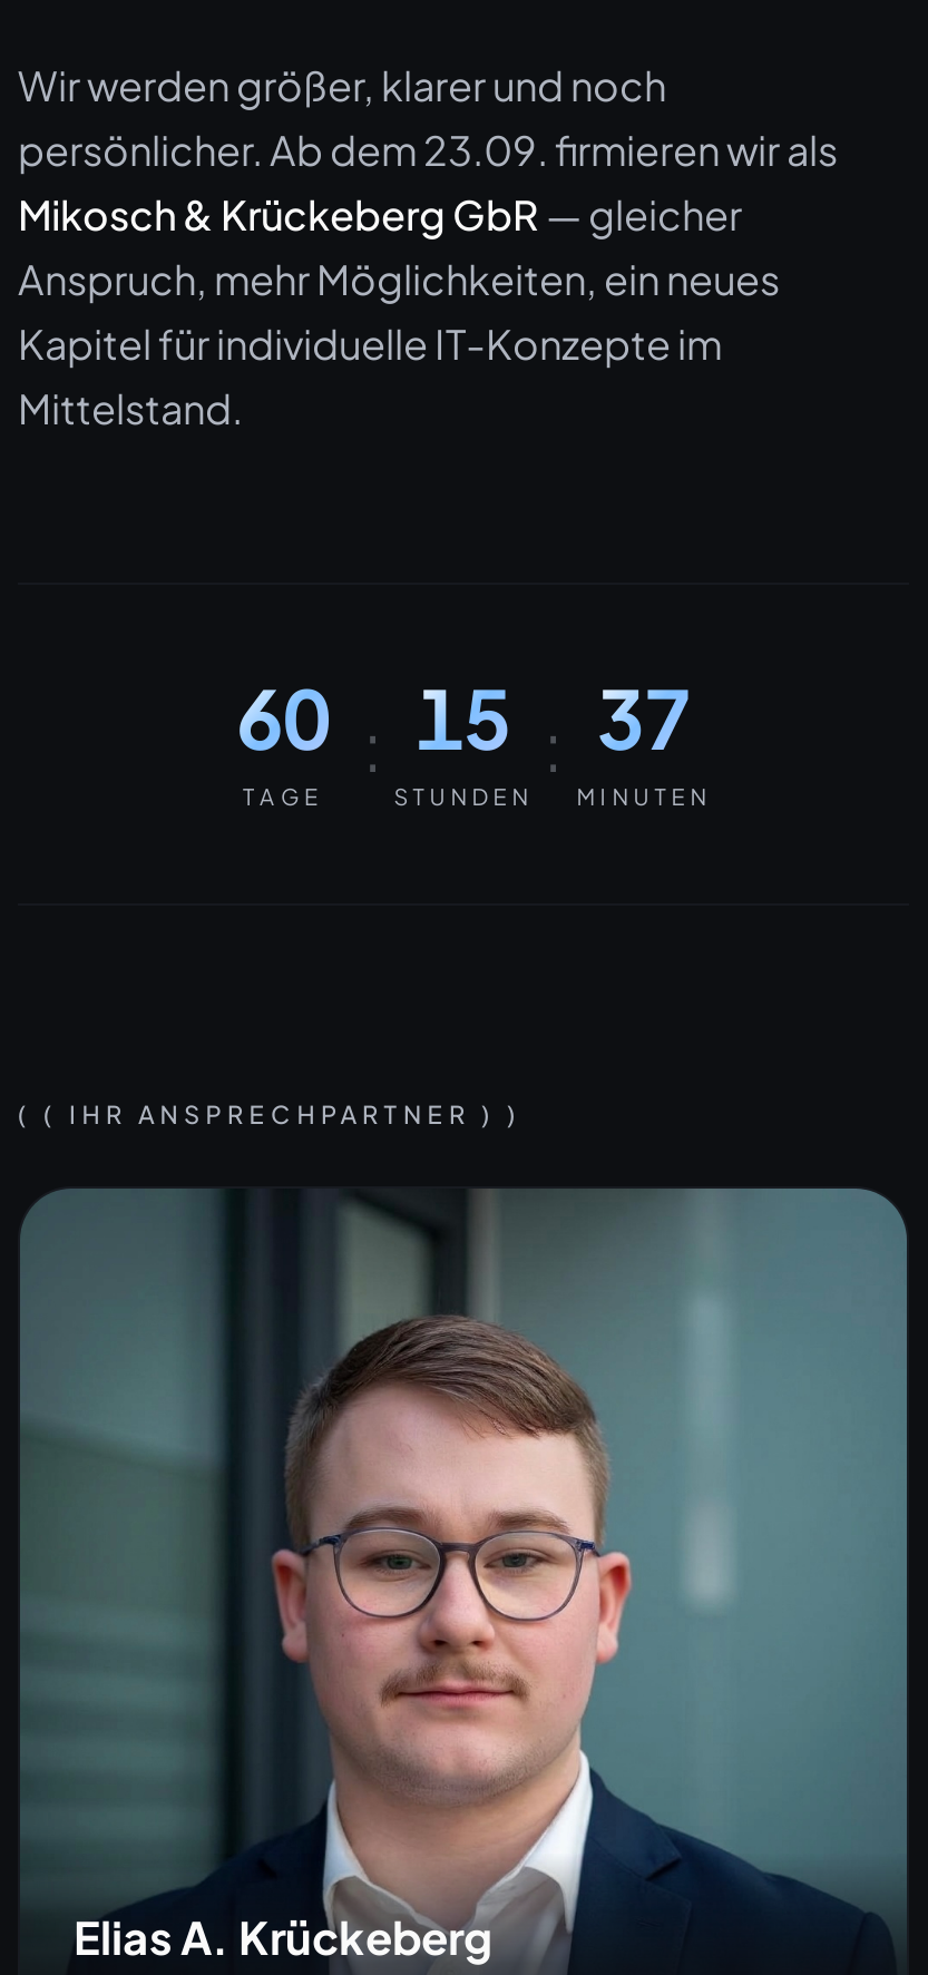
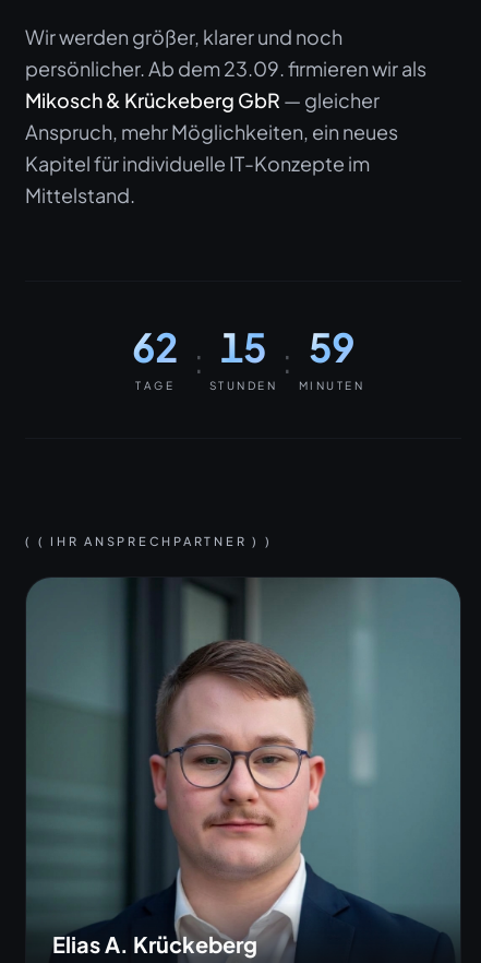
[236,667,330,767] 60 -> [132,322,178,371] 62
[544,667,691,786] : 37 -> [282,322,355,381] : 59

